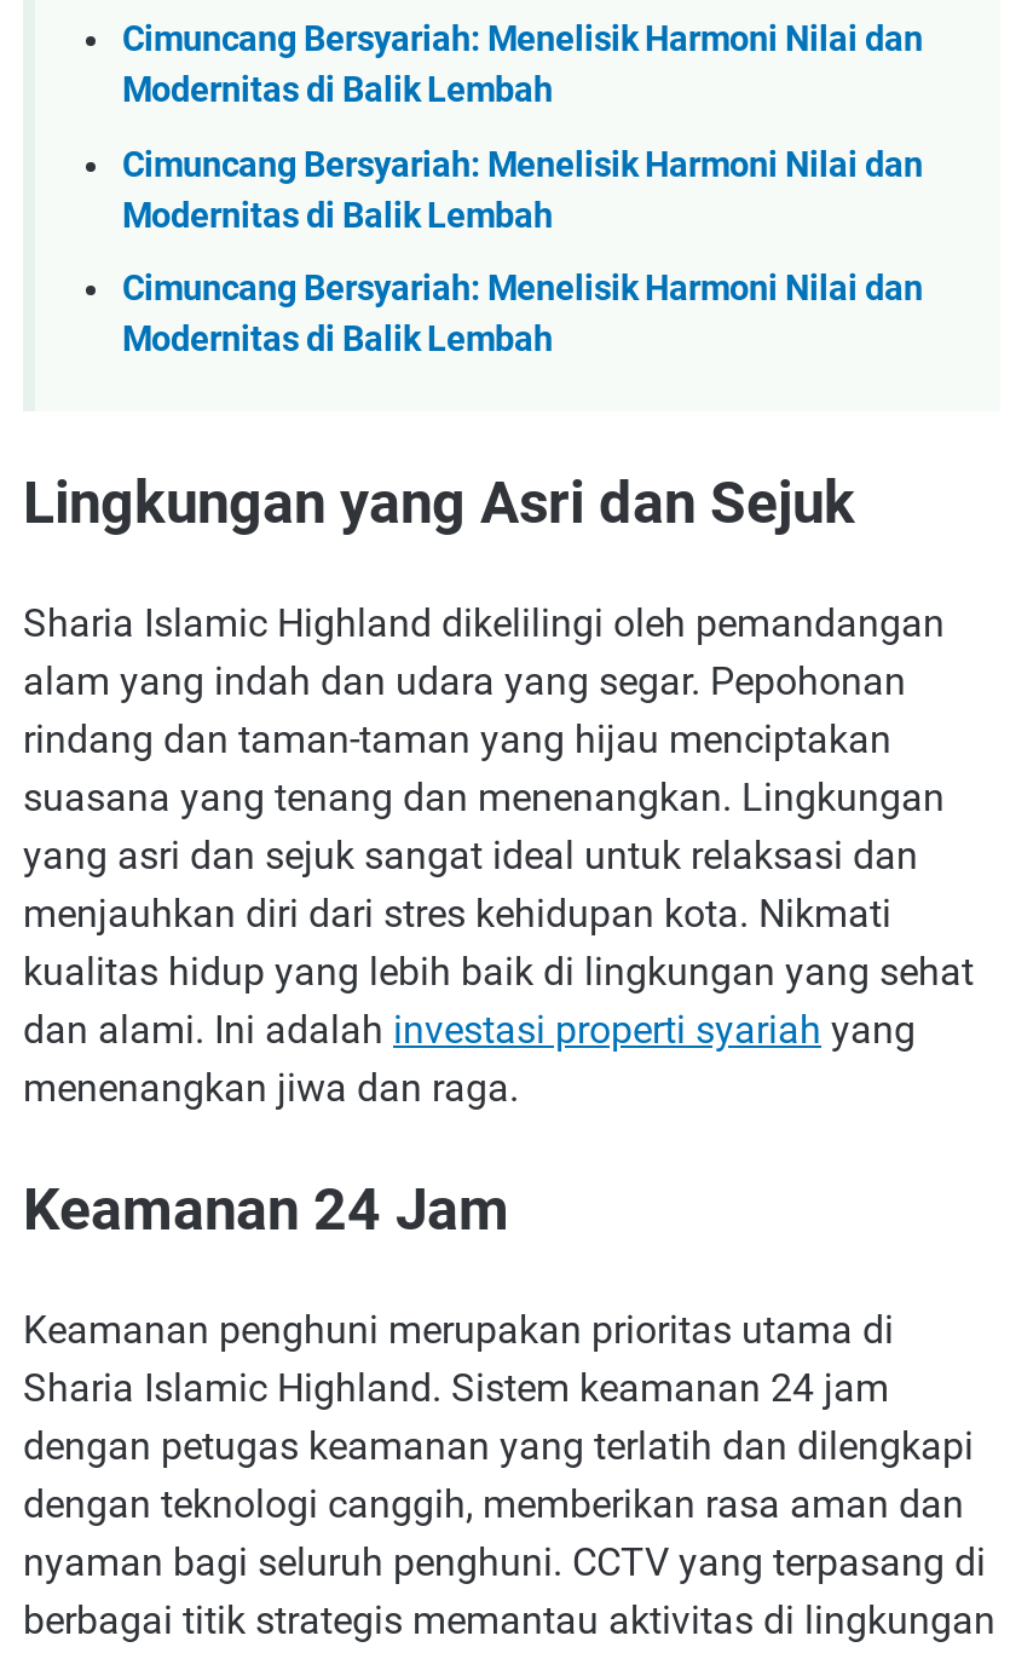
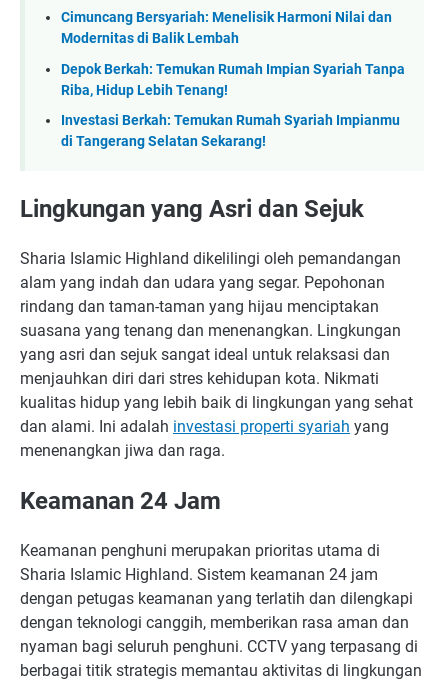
[122,144,923,236] Cimuncang Bersyariah: Menelisik Harmoni Nilai dan | Modernitas di Balik Lembah -> [61,61,405,99] Depok Berkah: Temukan Rumah Impian Syariah Tanpa | Riba, Hidup Lebih Tenang!
[122,269,923,361] Cimuncang Bersyariah: Menelisik Harmoni Nilai dan | Modernitas di Balik Lembah -> [61,112,400,150] Investasi Berkah: Temukan Rumah Syariah Impianmu | di Tangerang Selatan Sekarang!

